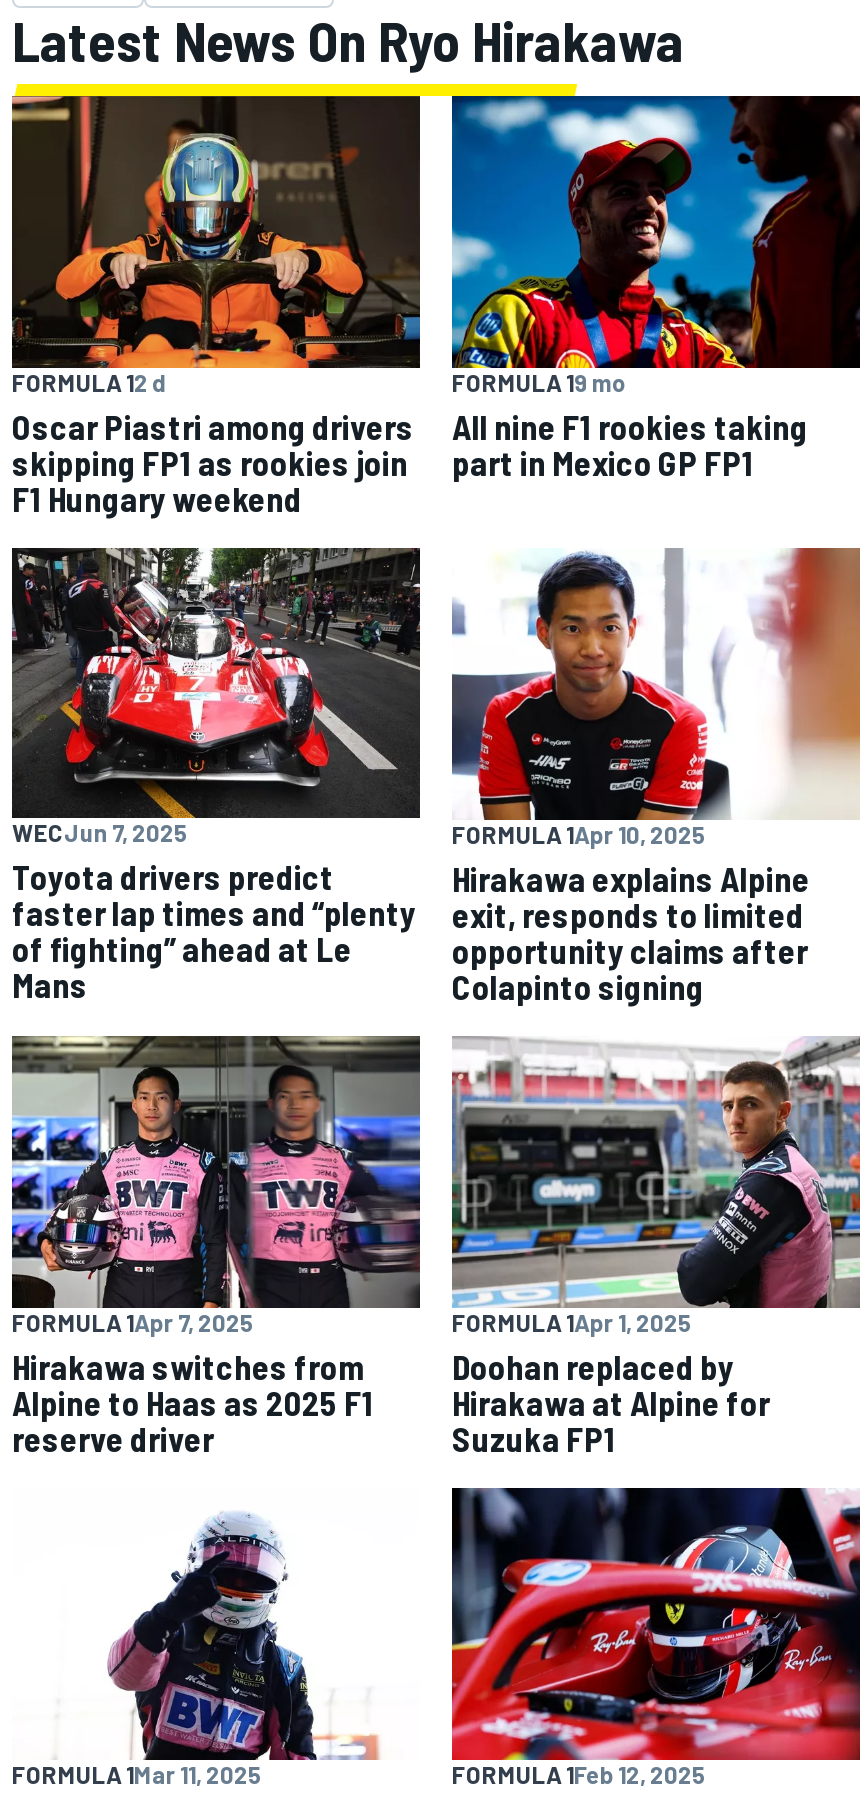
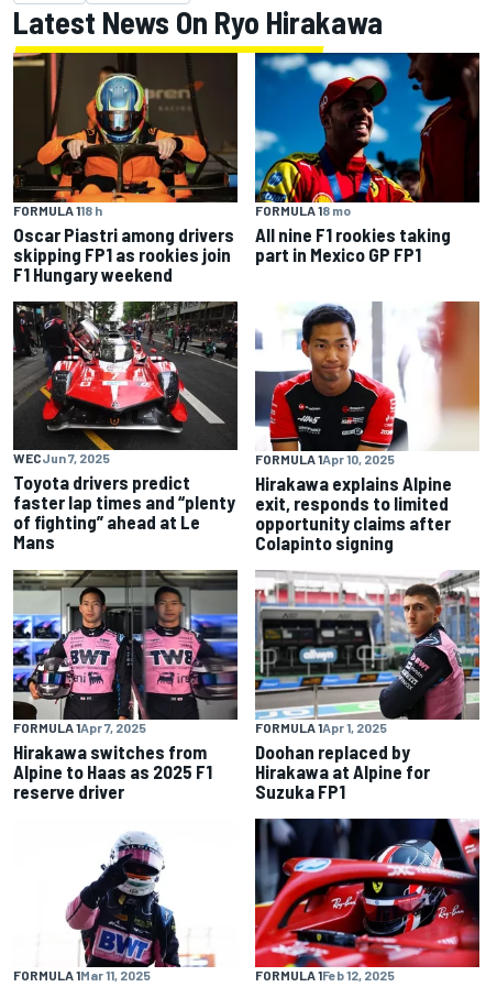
[12,368,166,396] FORMULA 12 d -> [13,202,102,218] FORMULA 118 h
[452,368,626,396] FORMULA 19 mo -> [255,202,351,218] FORMULA 18 mo

